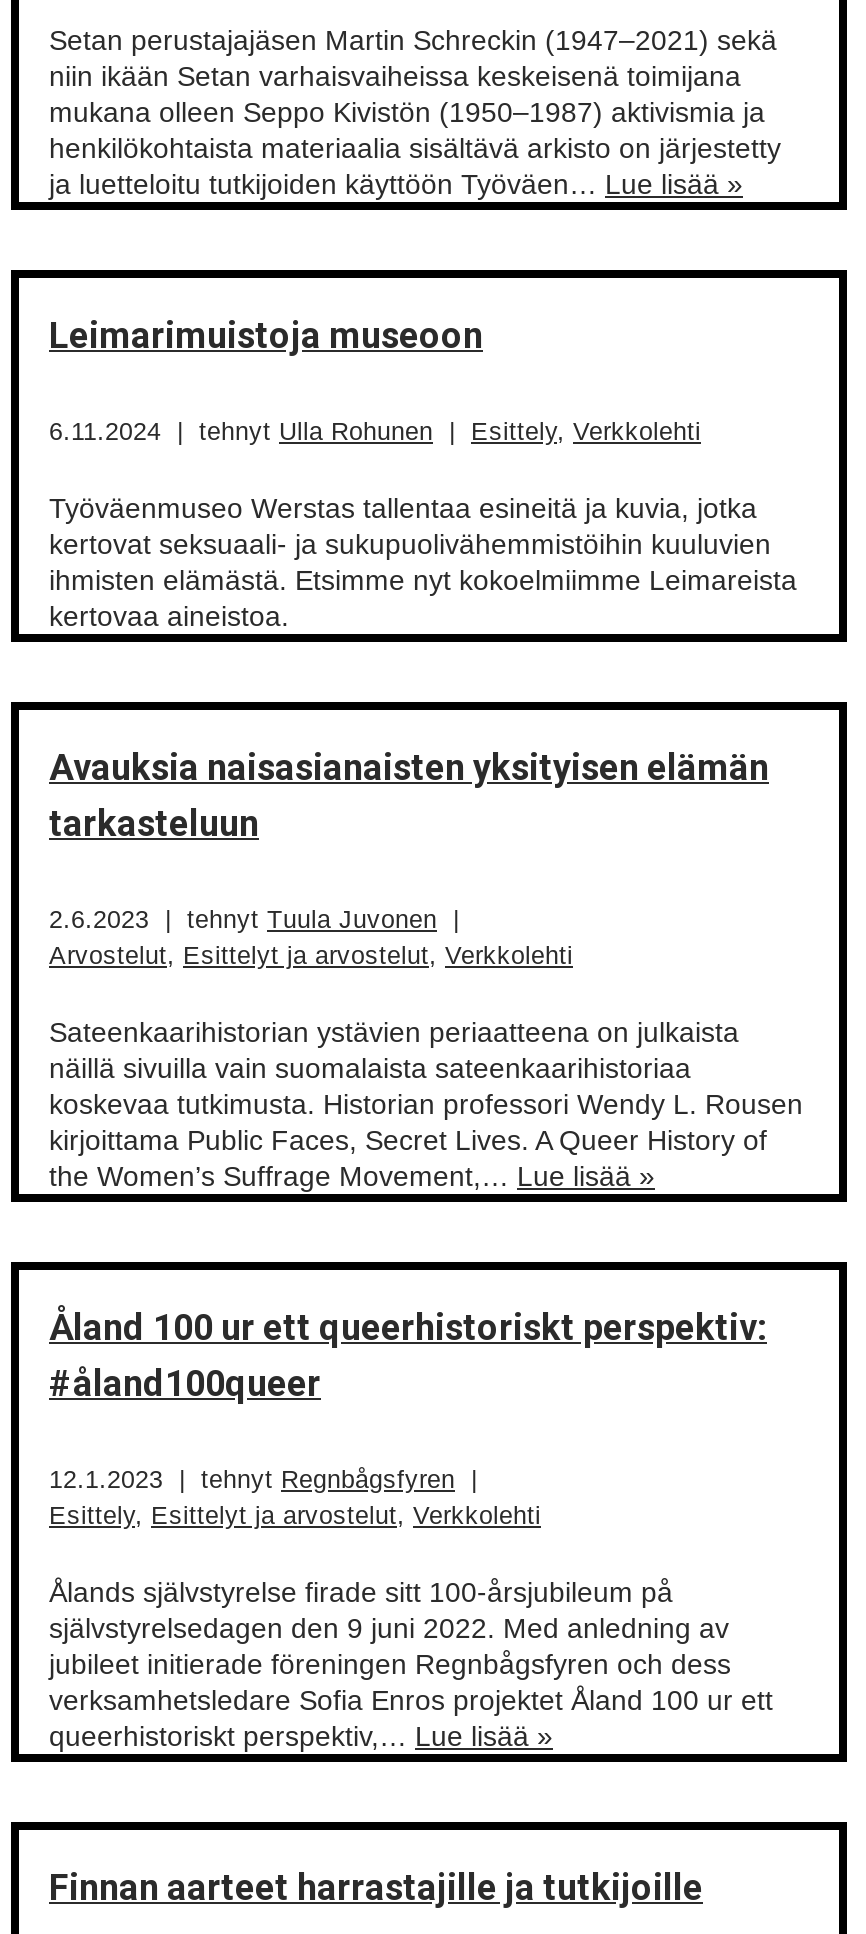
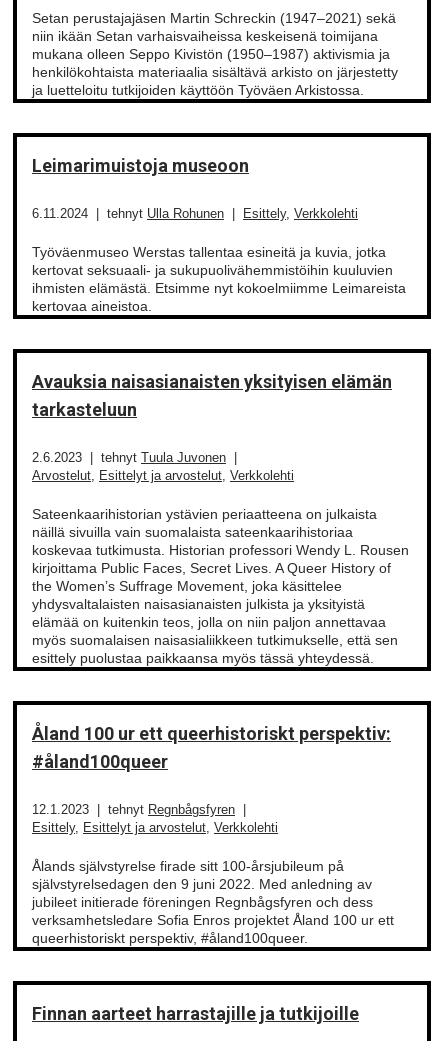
[49,167,743,199] ja luetteloitu tutkijoiden käyttöön Työväen… Lue lisää » -> [32,82,364,98] ja luetteloitu tutkijoiden käyttöön Työväen Arkistossa.
[49,1159,655,1191] the Women’s Suffrage Movement,… Lue lisää » -> [32,578,398,666] the Women’s Suffrage Movement, joka käsittelee | yhdysvaltalaisten naisasianaisten julkista ja yksityistä | elämää on kuitenkin teos, jolla on niin paljon annettavaa | myös suomalaisen naisasialiikkeen tutkimukselle, että sen | esittely puolustaa paikkaansa myös tässä yhteydessä.
[49,1719,553,1751] queerhistoriskt perspektiv,… Lue lisää » -> [32,930,308,946] queerhistoriskt perspektiv, #åland100queer.

